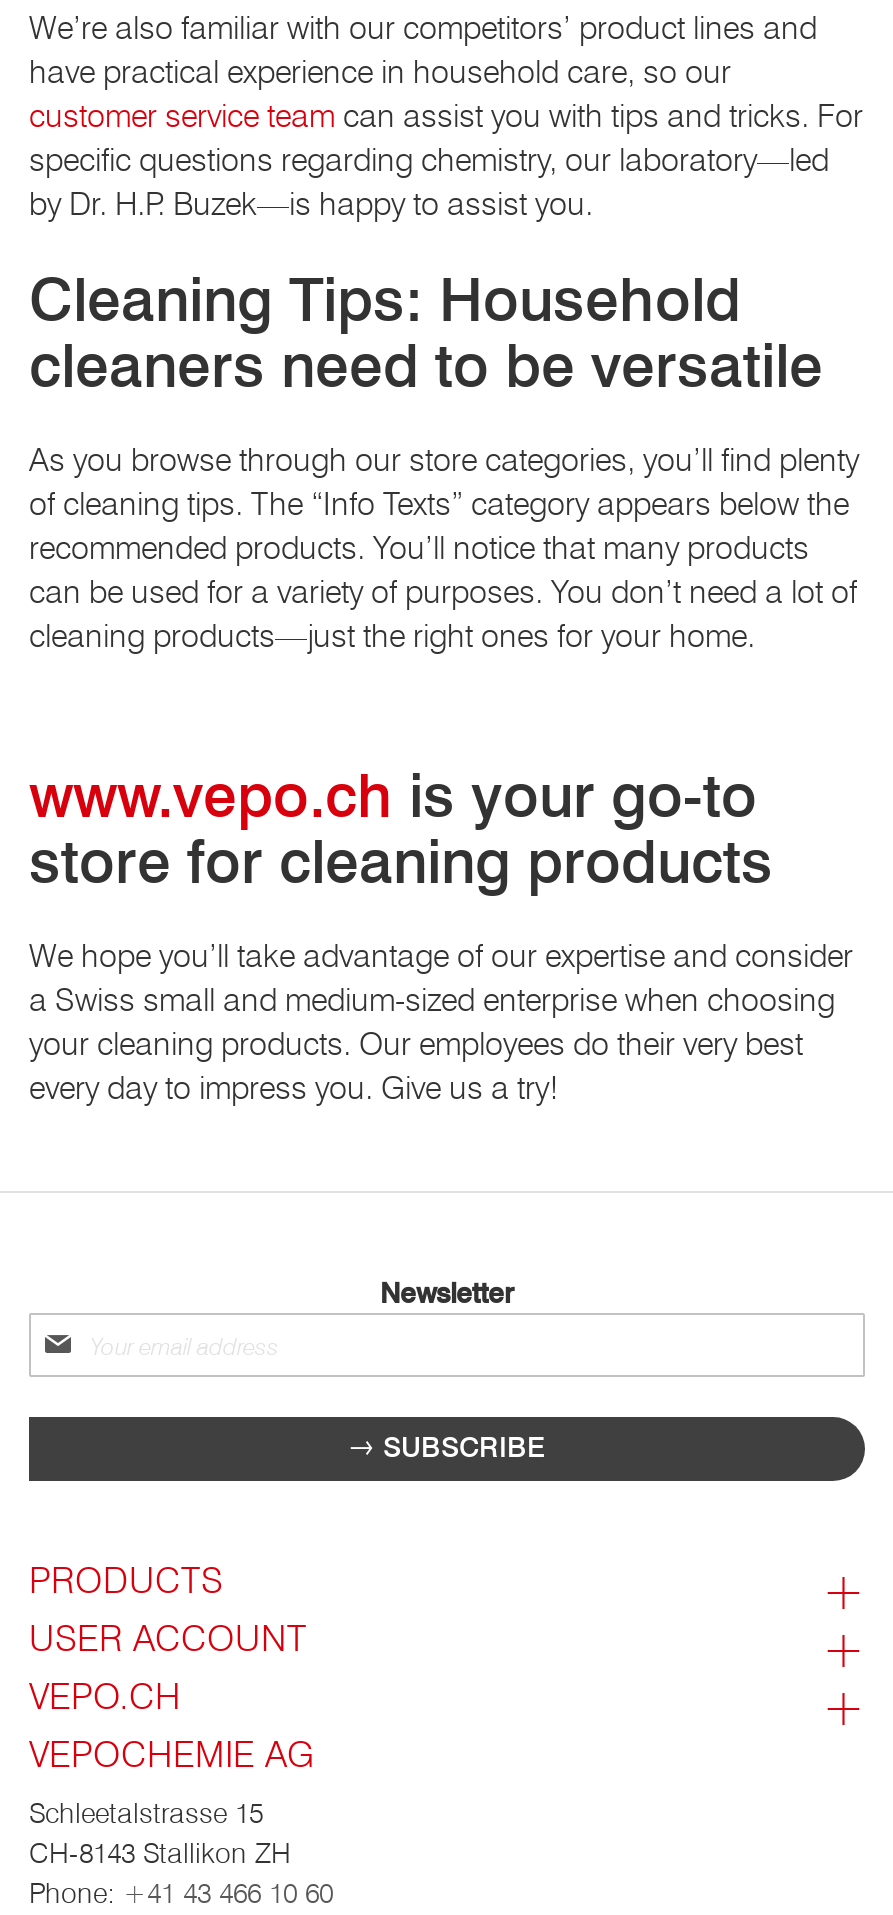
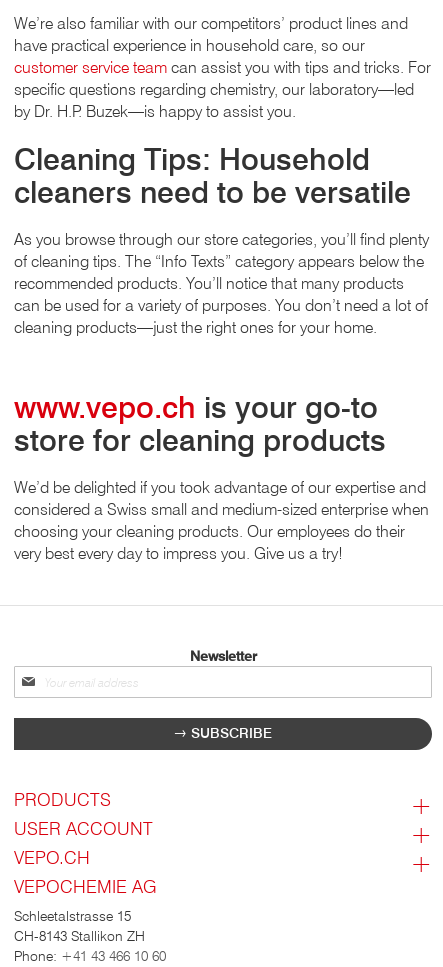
[29,938,853,1108] We hope you’ll take advantage of our expertise and consider | a Swiss small and medium-sized enterprise when choosing | your cleaning products. Our employees do their very best | every day to impress you. Give us a try! -> [14,478,429,563] We’d be delighted if you took advantage of our expertise and | considered a Swiss small and medium-sized enterprise when | choosing your cleaning products. Our employees do their | very best every day to impress you. Give us a try!

